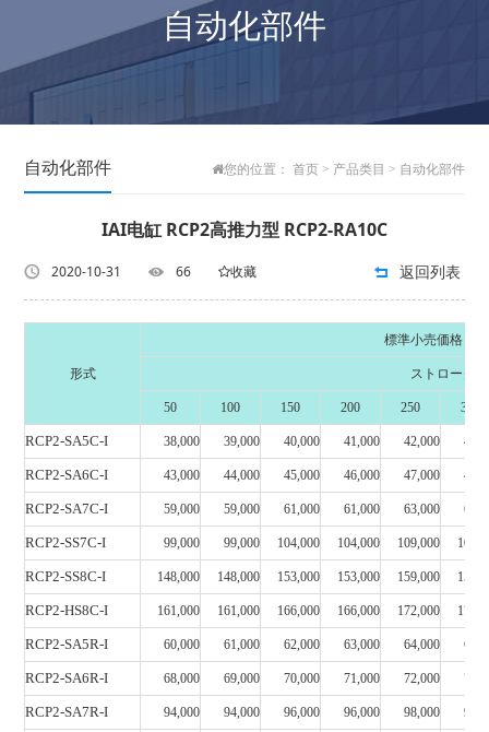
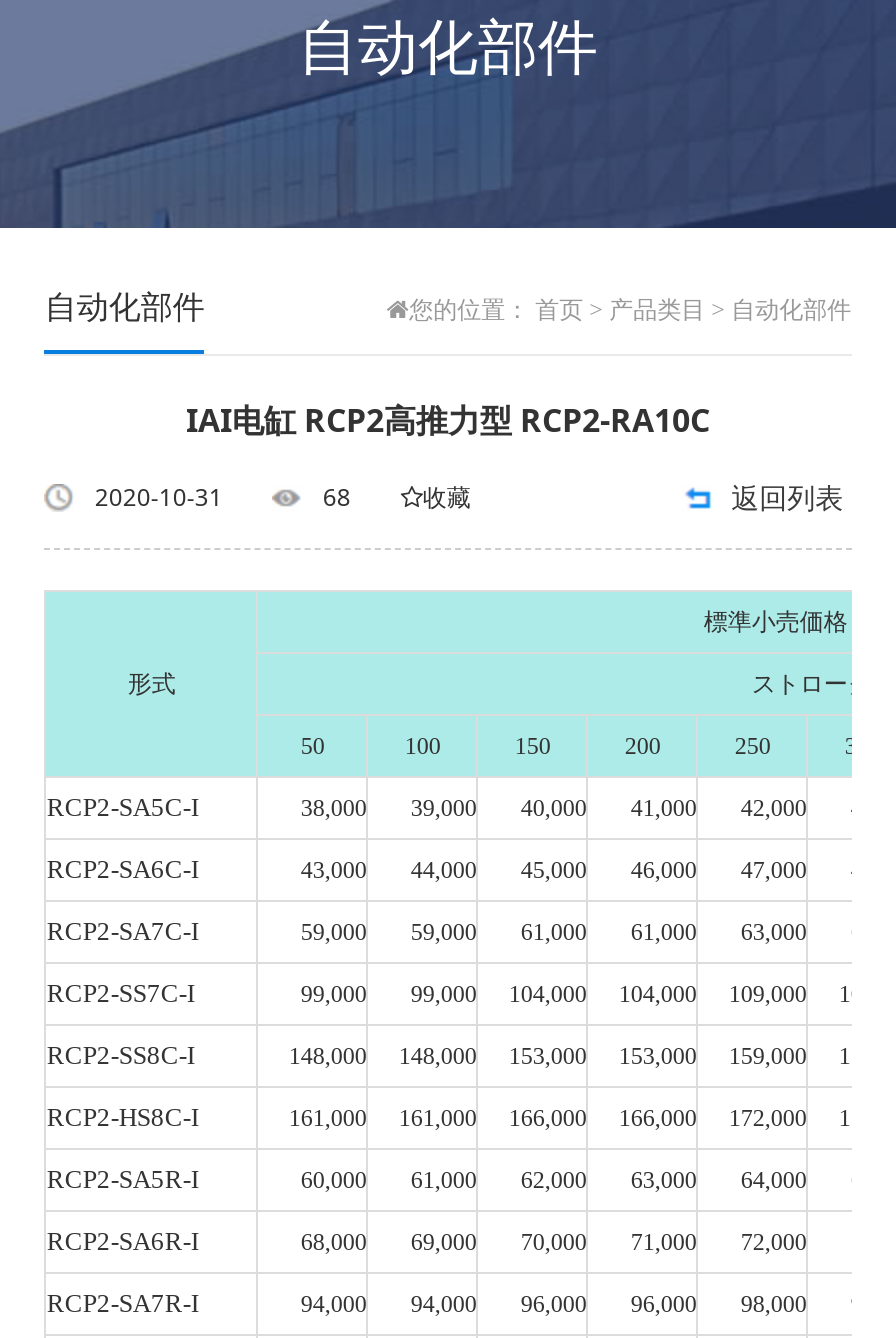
[176,262,191,281] 66 -> [323,480,351,514] 68

